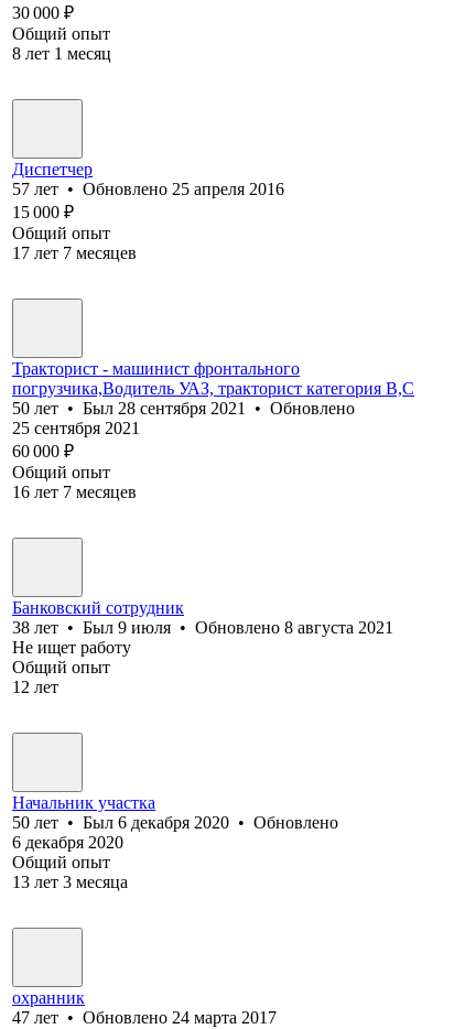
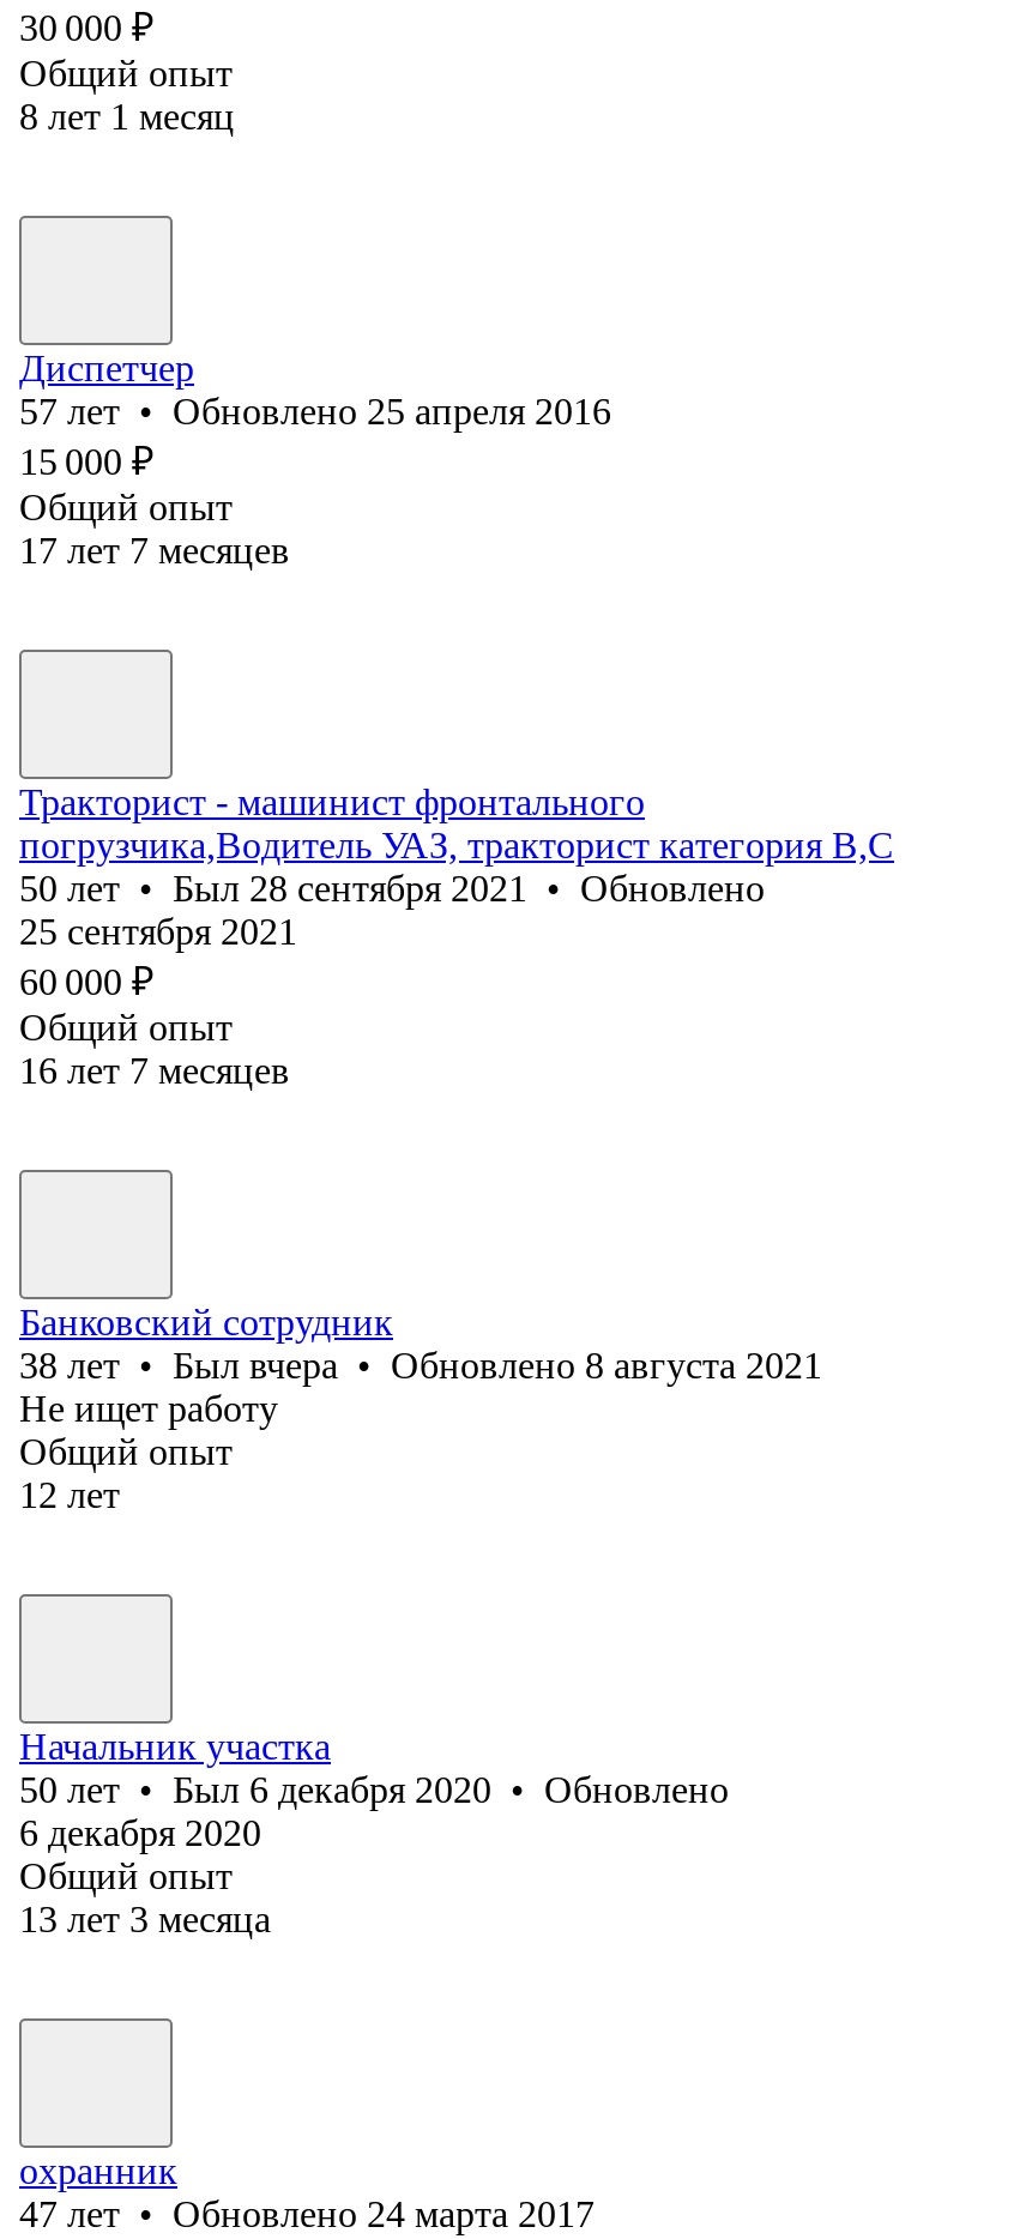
[12,618,393,637] 38 лет • Был 9 июля • Обновлено 8 августа 2021 -> [19,1345,822,1385] 38 лет • Был вчера • Обновлено 8 августа 2021

